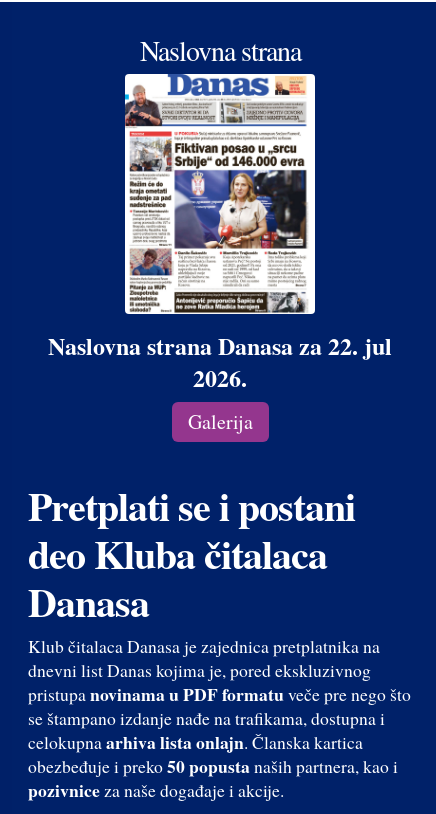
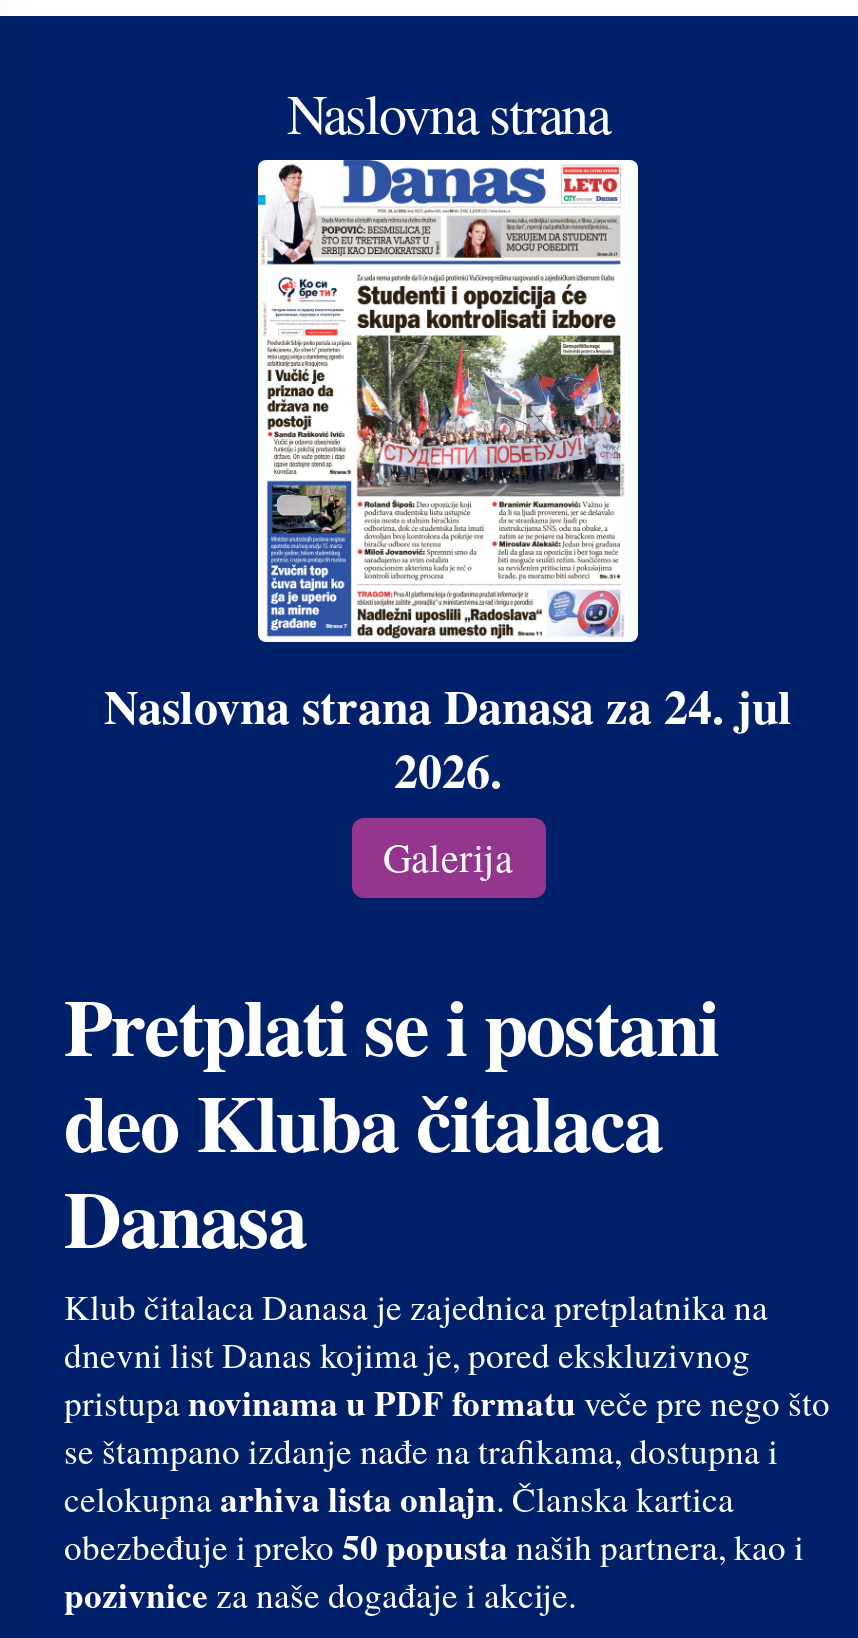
[48,75,392,363] [image] | Naslovna strana Danasa za 22. jul -> [104,164,792,740] [image] | Naslovna strana Danasa za 24. jul

